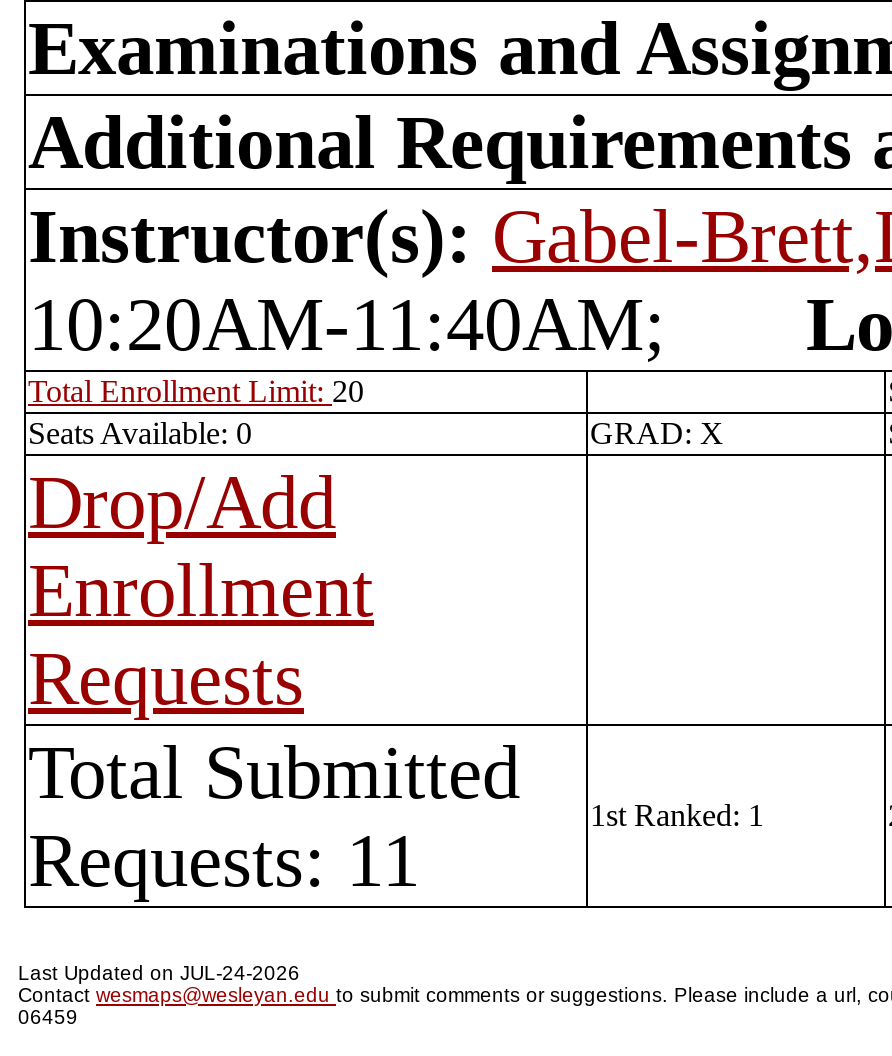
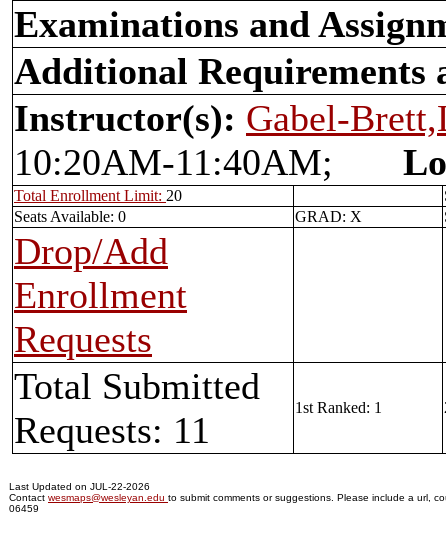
[18,962,300,984] Last Updated on JUL-24-2026 -> [9,481,150,492] Last Updated on JUL-22-2026

